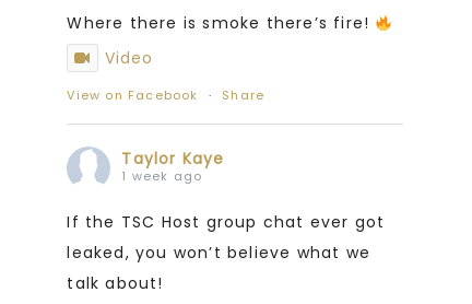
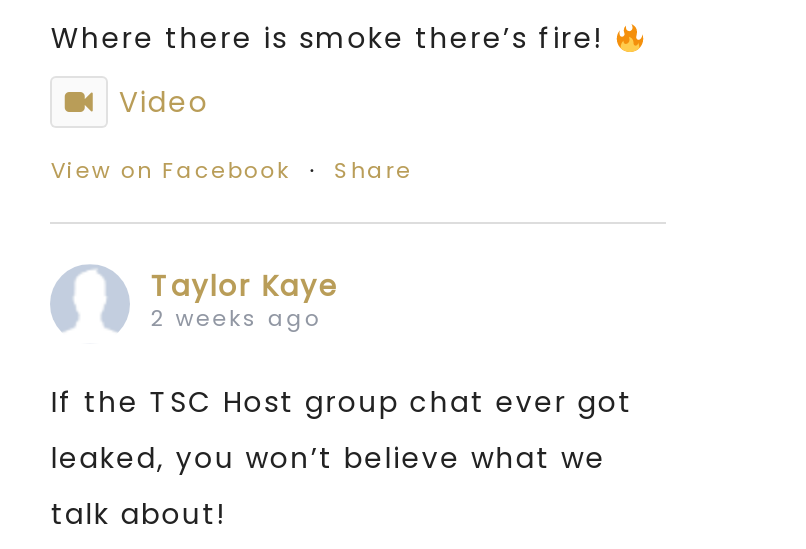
[122,168,202,185] 1 week ago -> [151,303,321,335] 2 weeks ago

